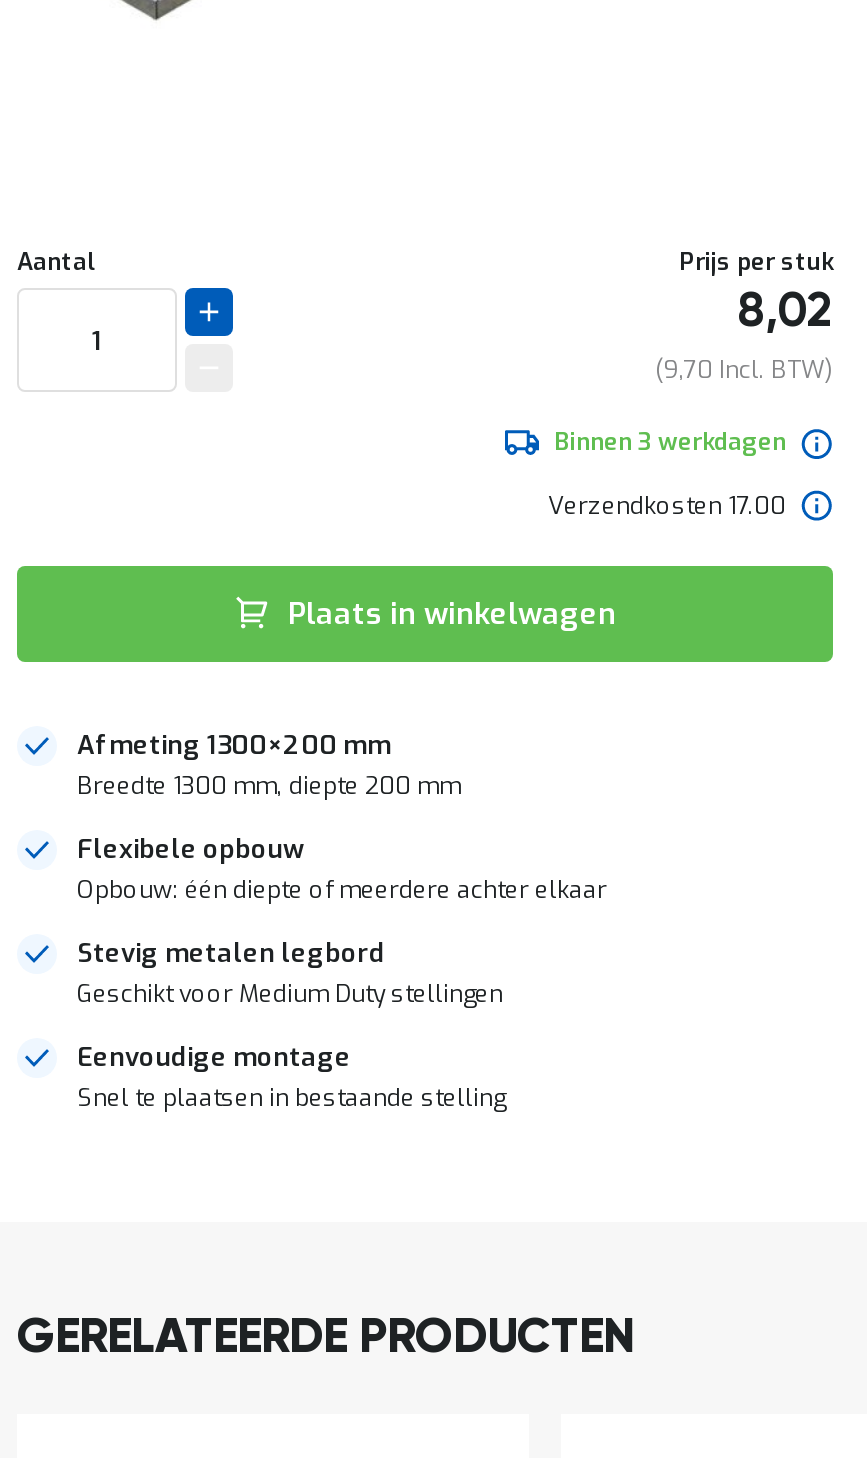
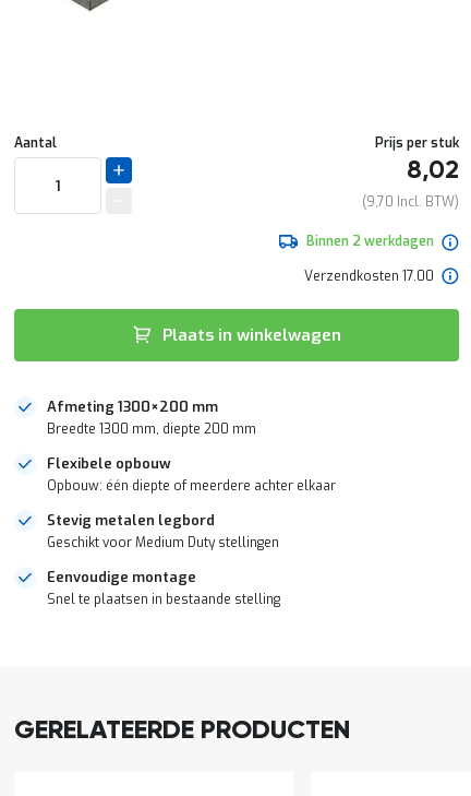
[554,426,786,458] Binnen 3 werkdagen -> [306,232,433,250] Binnen 2 werkdagen

